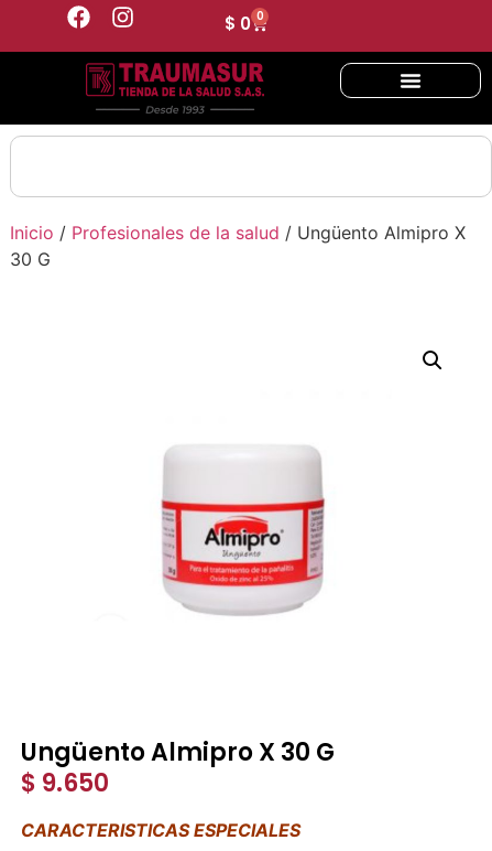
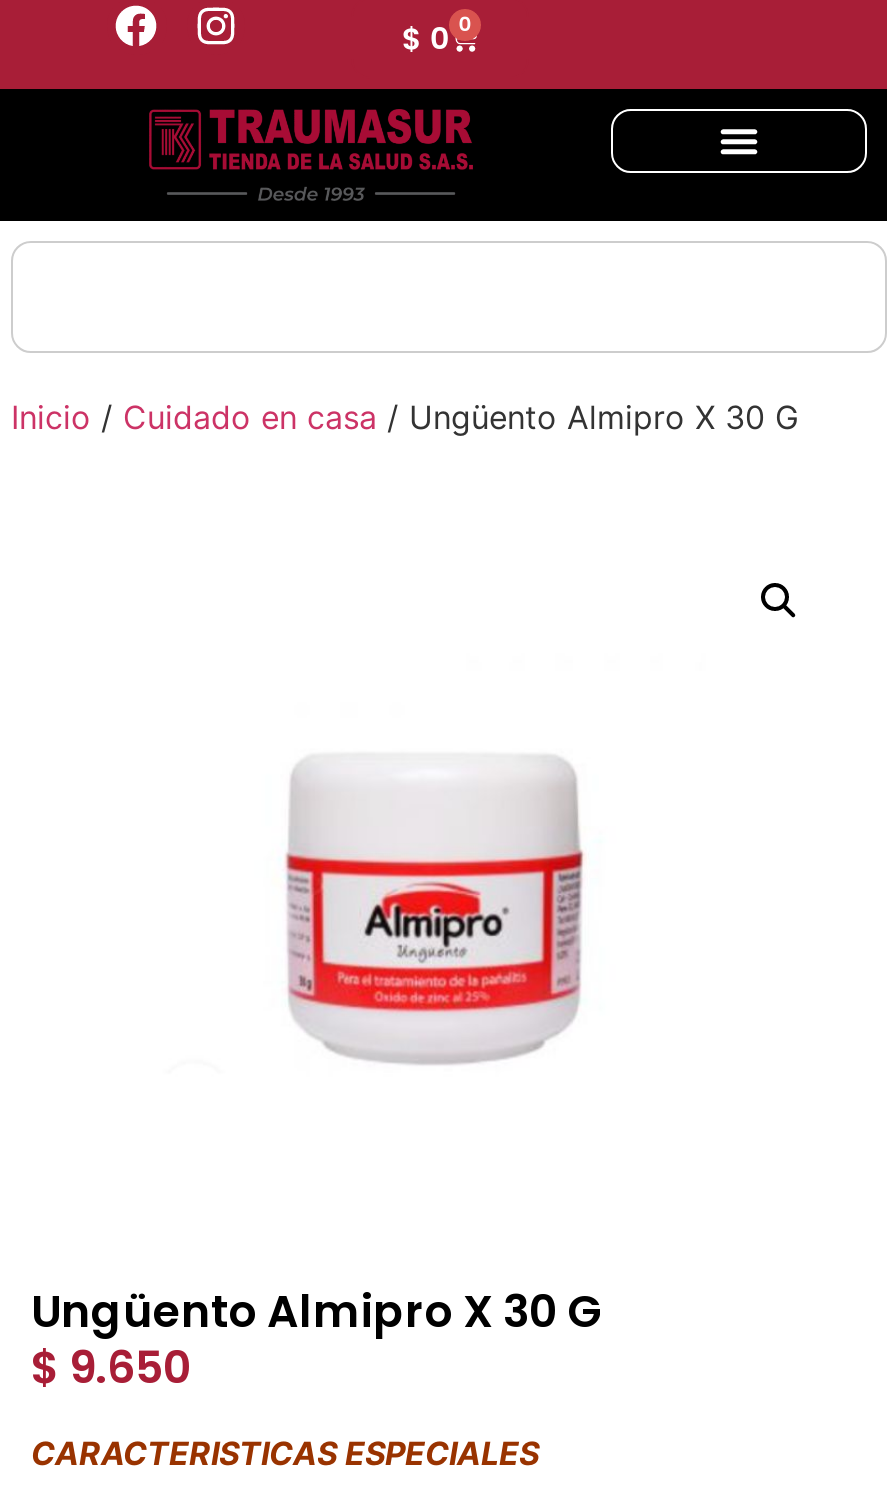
[10,222,466,271] Inicio / Profesionales de la salud / Ungüento Almipro X | 30 G -> [11,398,799,438] Inicio / Cuidado en casa / Ungüento Almipro X 30 G

